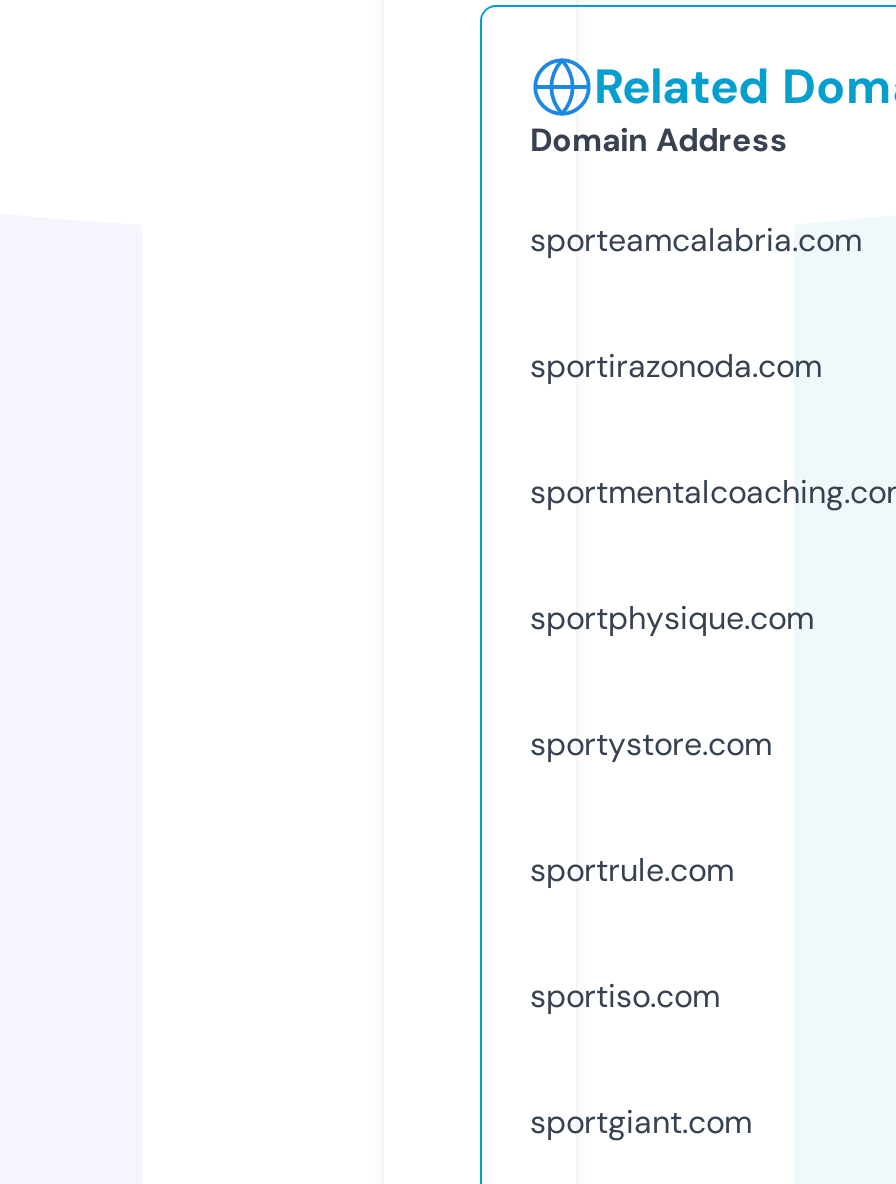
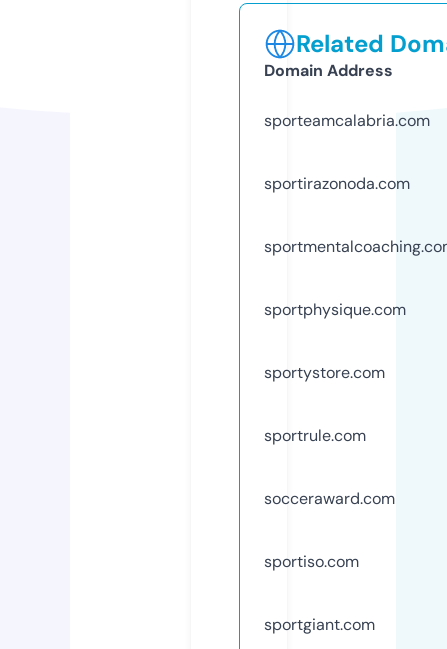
none -> [264,488,395,509] socceraward.com

